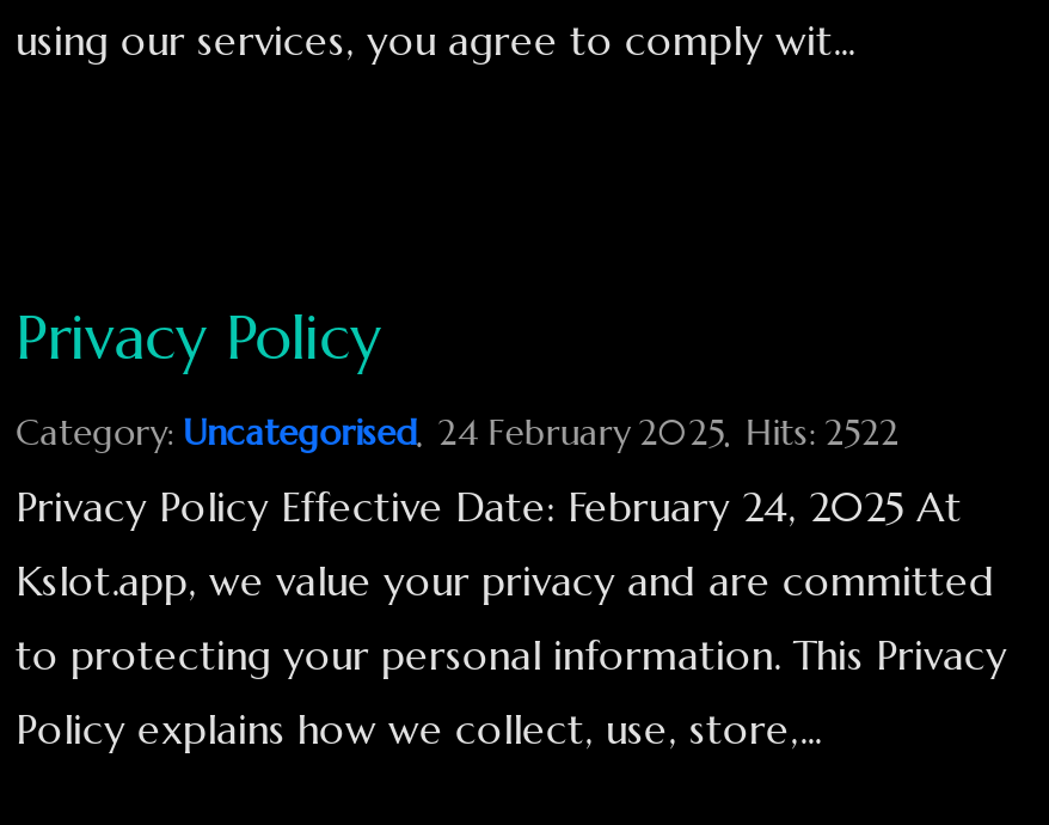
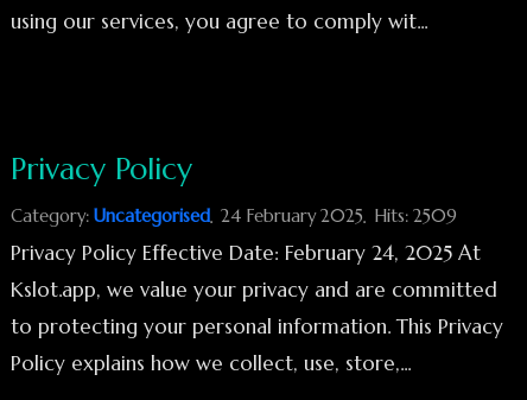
[16,412,899,455] Category: Uncategorised 24 February 2025 Hits: 2522 -> [11,205,457,227] Category: Uncategorised 24 February 2025 Hits: 2509

